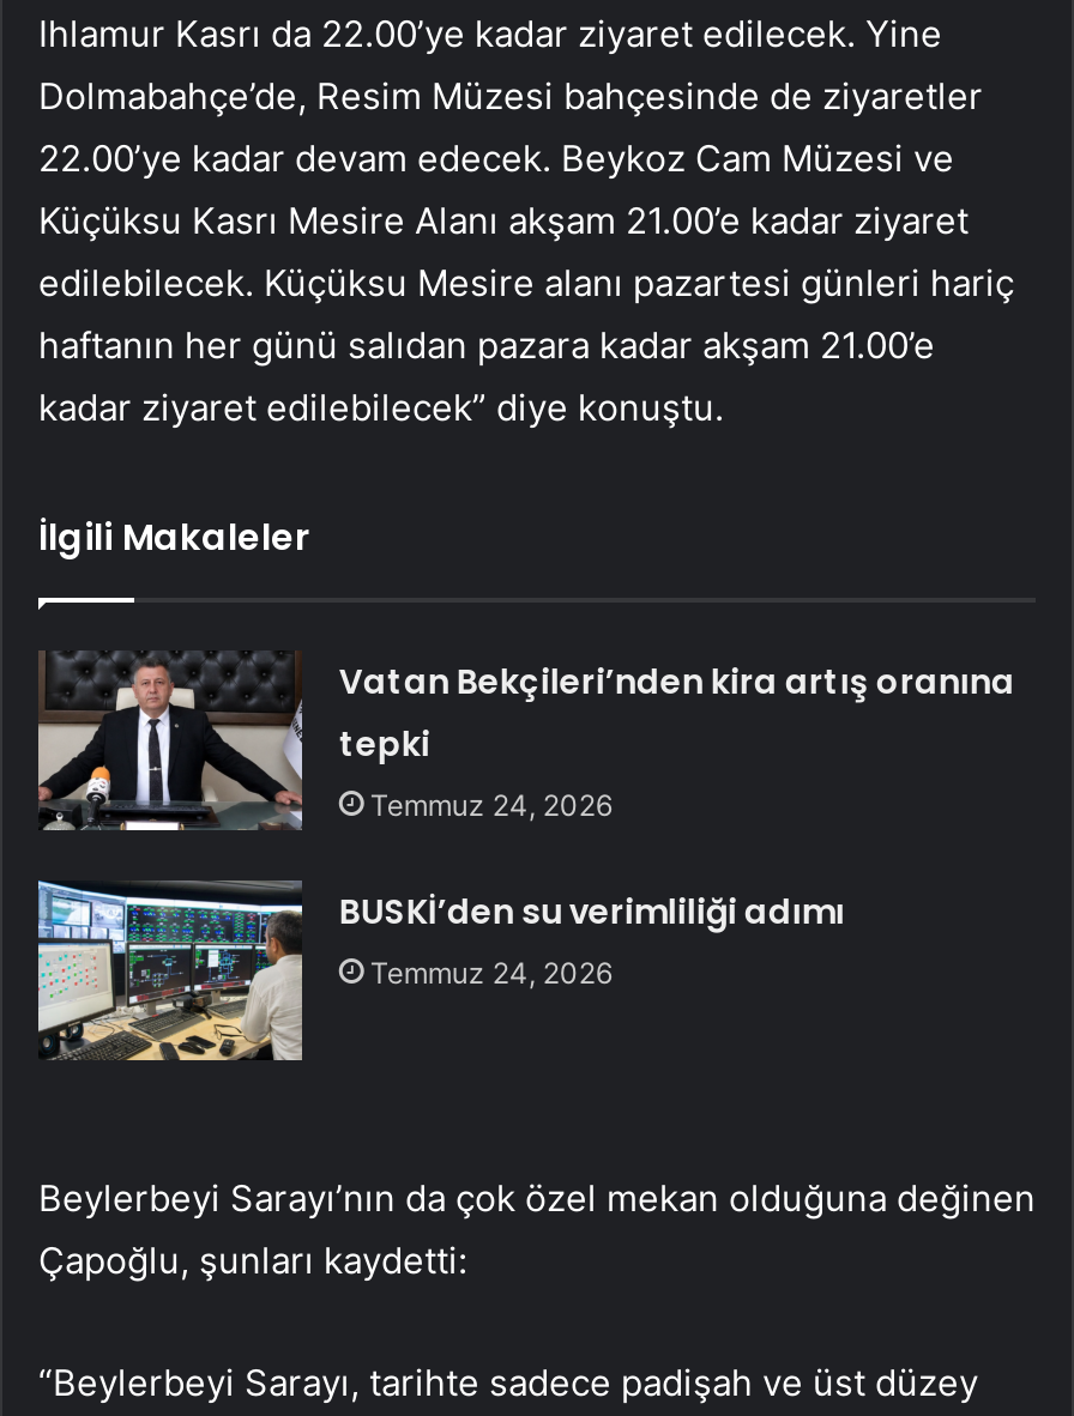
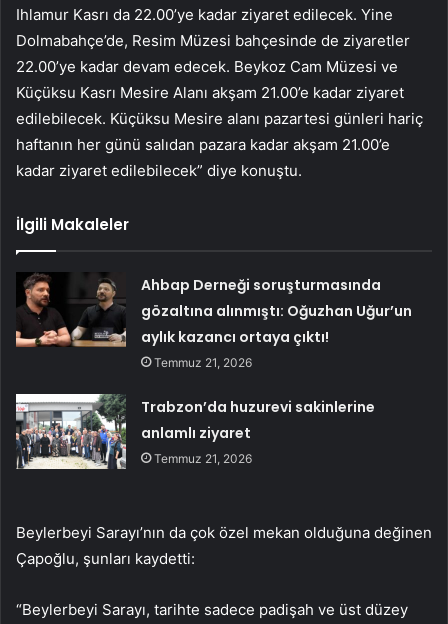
[36,650,1015,833] [image] | Vatan Bekçileri’nden kira artış oranına | tepki | Temmuz 24, 2026 -> [15,272,412,370] [image] | Ahbap Derneği soruşturmasında | gözaltına alınmıştı: Oğuzhan Uğur’un | aylık kazancı ortaya çıktı! | Temmuz 21, 2026
[36,878,845,1063] [image] | BUSKİ’den su verimliliği adımı | Temmuz 24, 2026 -> [16,393,375,470] [image] | Trabzon’da huzurevi sakinlerine | anlamlı ziyaret | Temmuz 21, 2026

